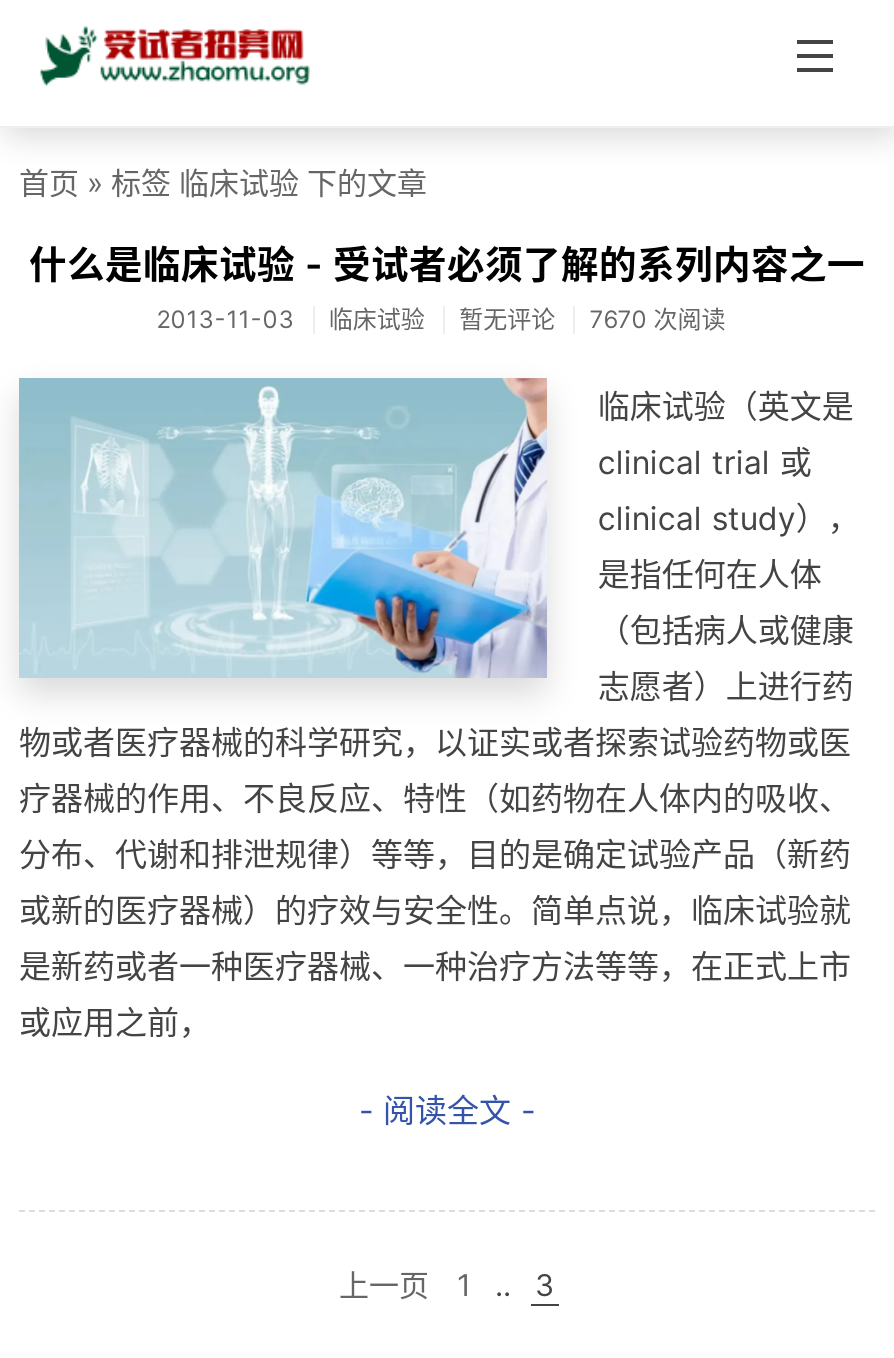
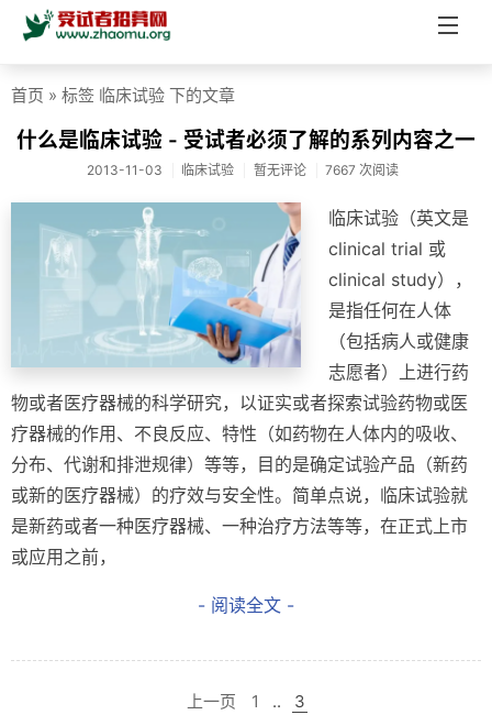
[156,304,726,334] 2013-11-03 临床试验 暂无评论 7670 次阅读 -> [87,162,398,178] 2013-11-03 临床试验 暂无评论 7667 次阅读

